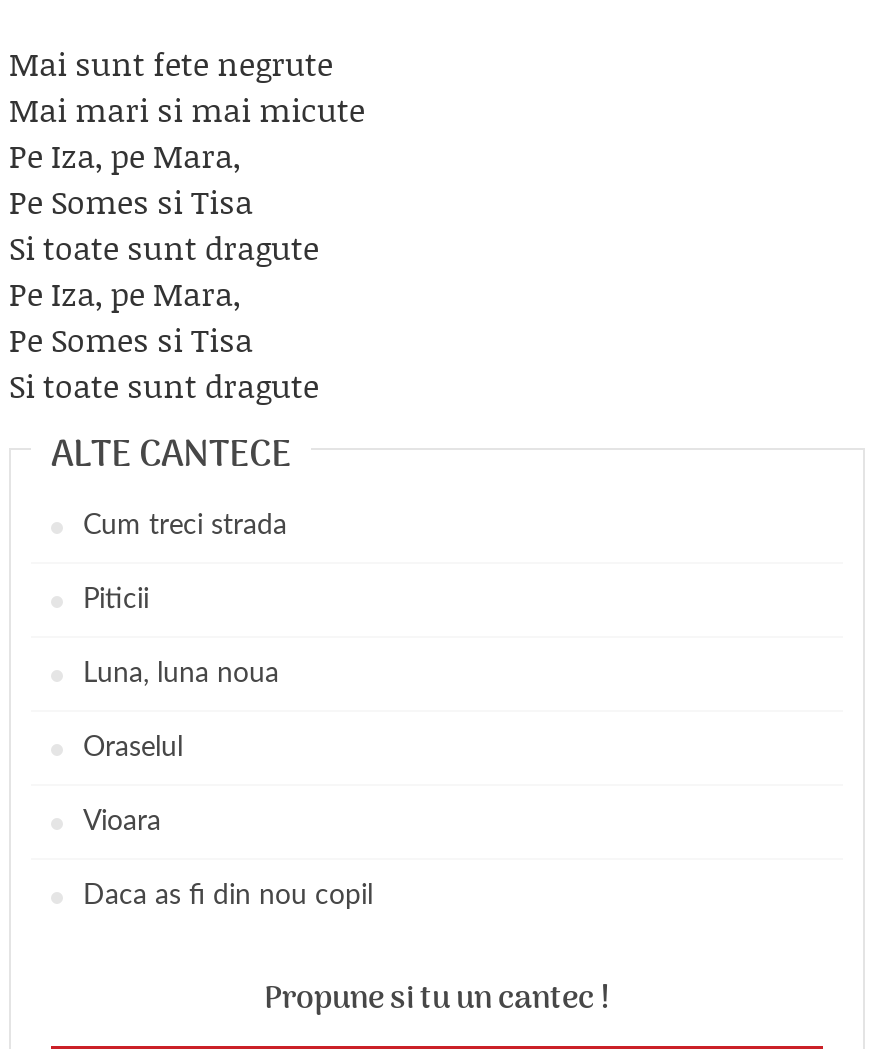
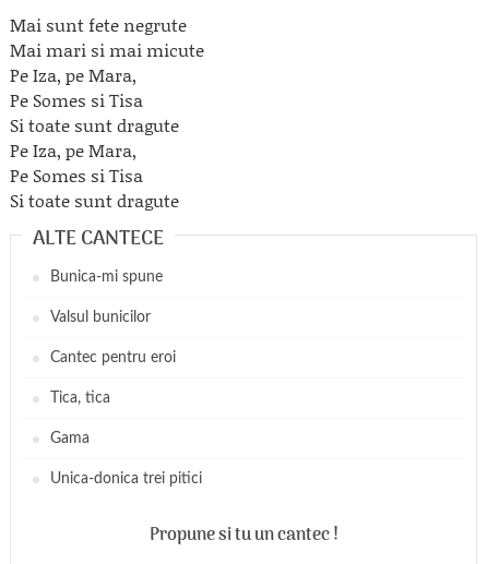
[83,512,287,540] Cum treci strada -> [50,269,163,285] Bunica-mi spune
[83,586,149,614] Piticii -> [50,310,151,325] Valsul bunicilor
[83,660,279,688] Luna, luna noua -> [50,350,176,365] Cantec pentru eroi
[83,734,183,762] Oraselul -> [50,391,110,406] Tica, tica
[83,808,161,836] Vioara -> [50,431,90,446] Gama
[83,882,373,910] Daca as fi din nou copil -> [50,471,202,487] Unica-donica trei pitici

